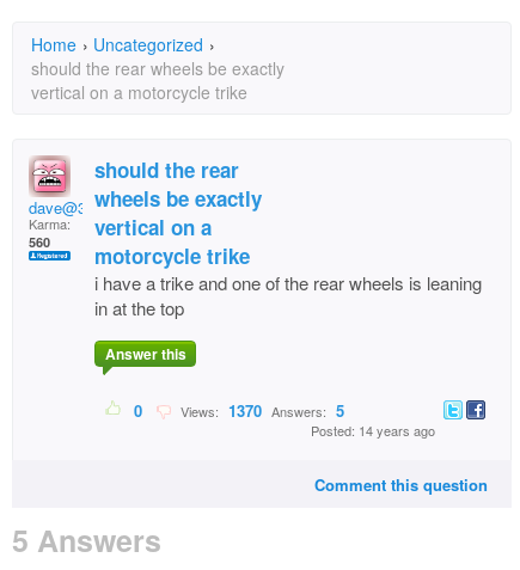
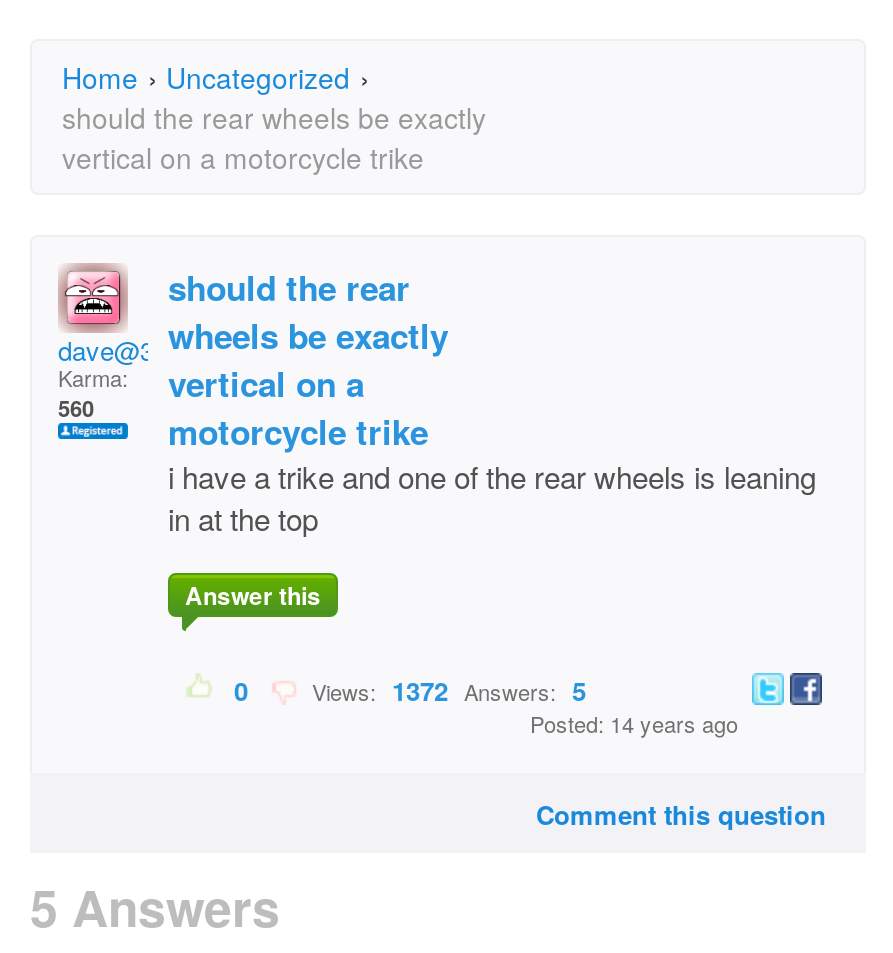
[173,399,344,422] Views: 1370 Answers: 5 -> [300,671,586,709] Views: 1372 Answers: 5

